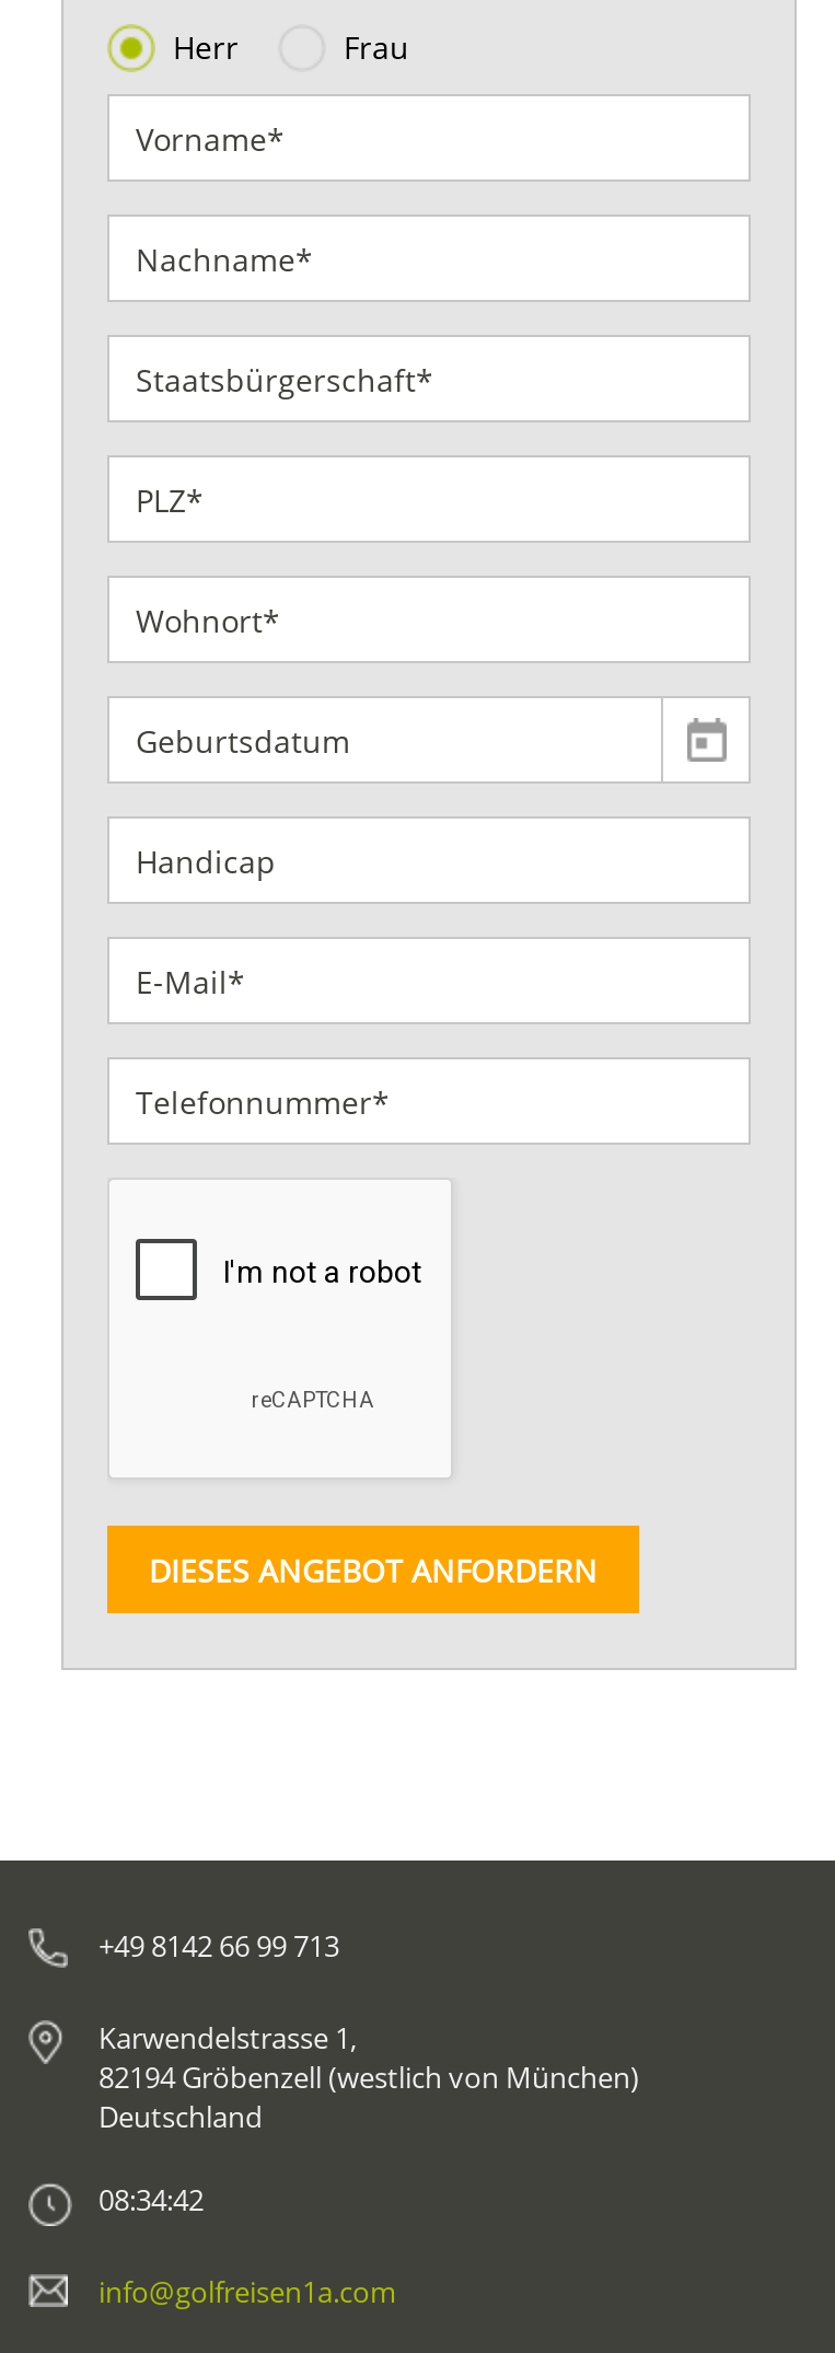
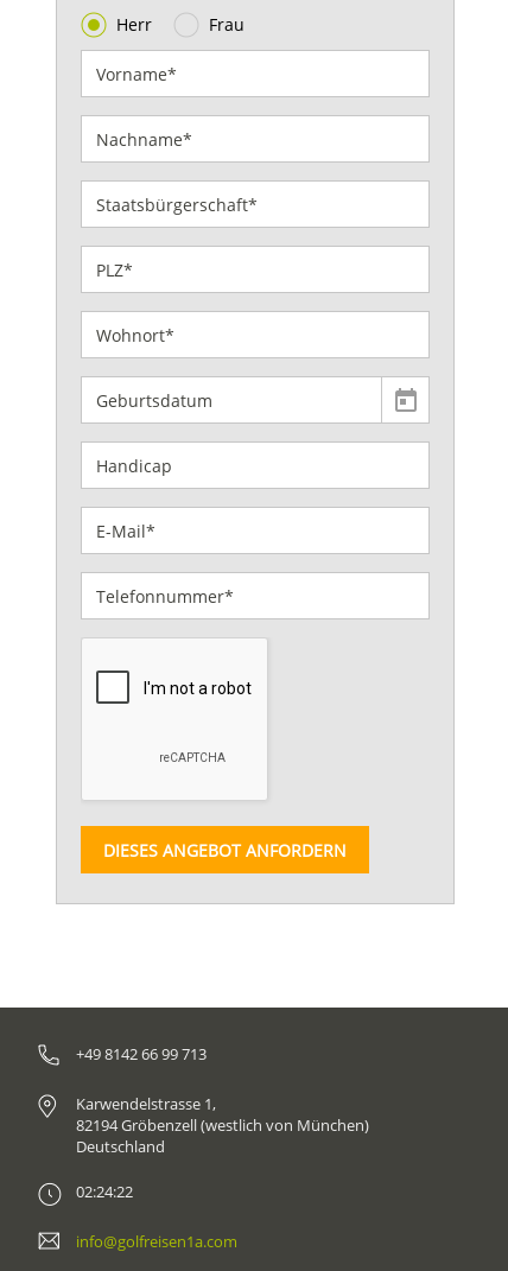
[98,2181,204,2220] 08:34:42 -> [76,1181,133,1203] 02:24:22

